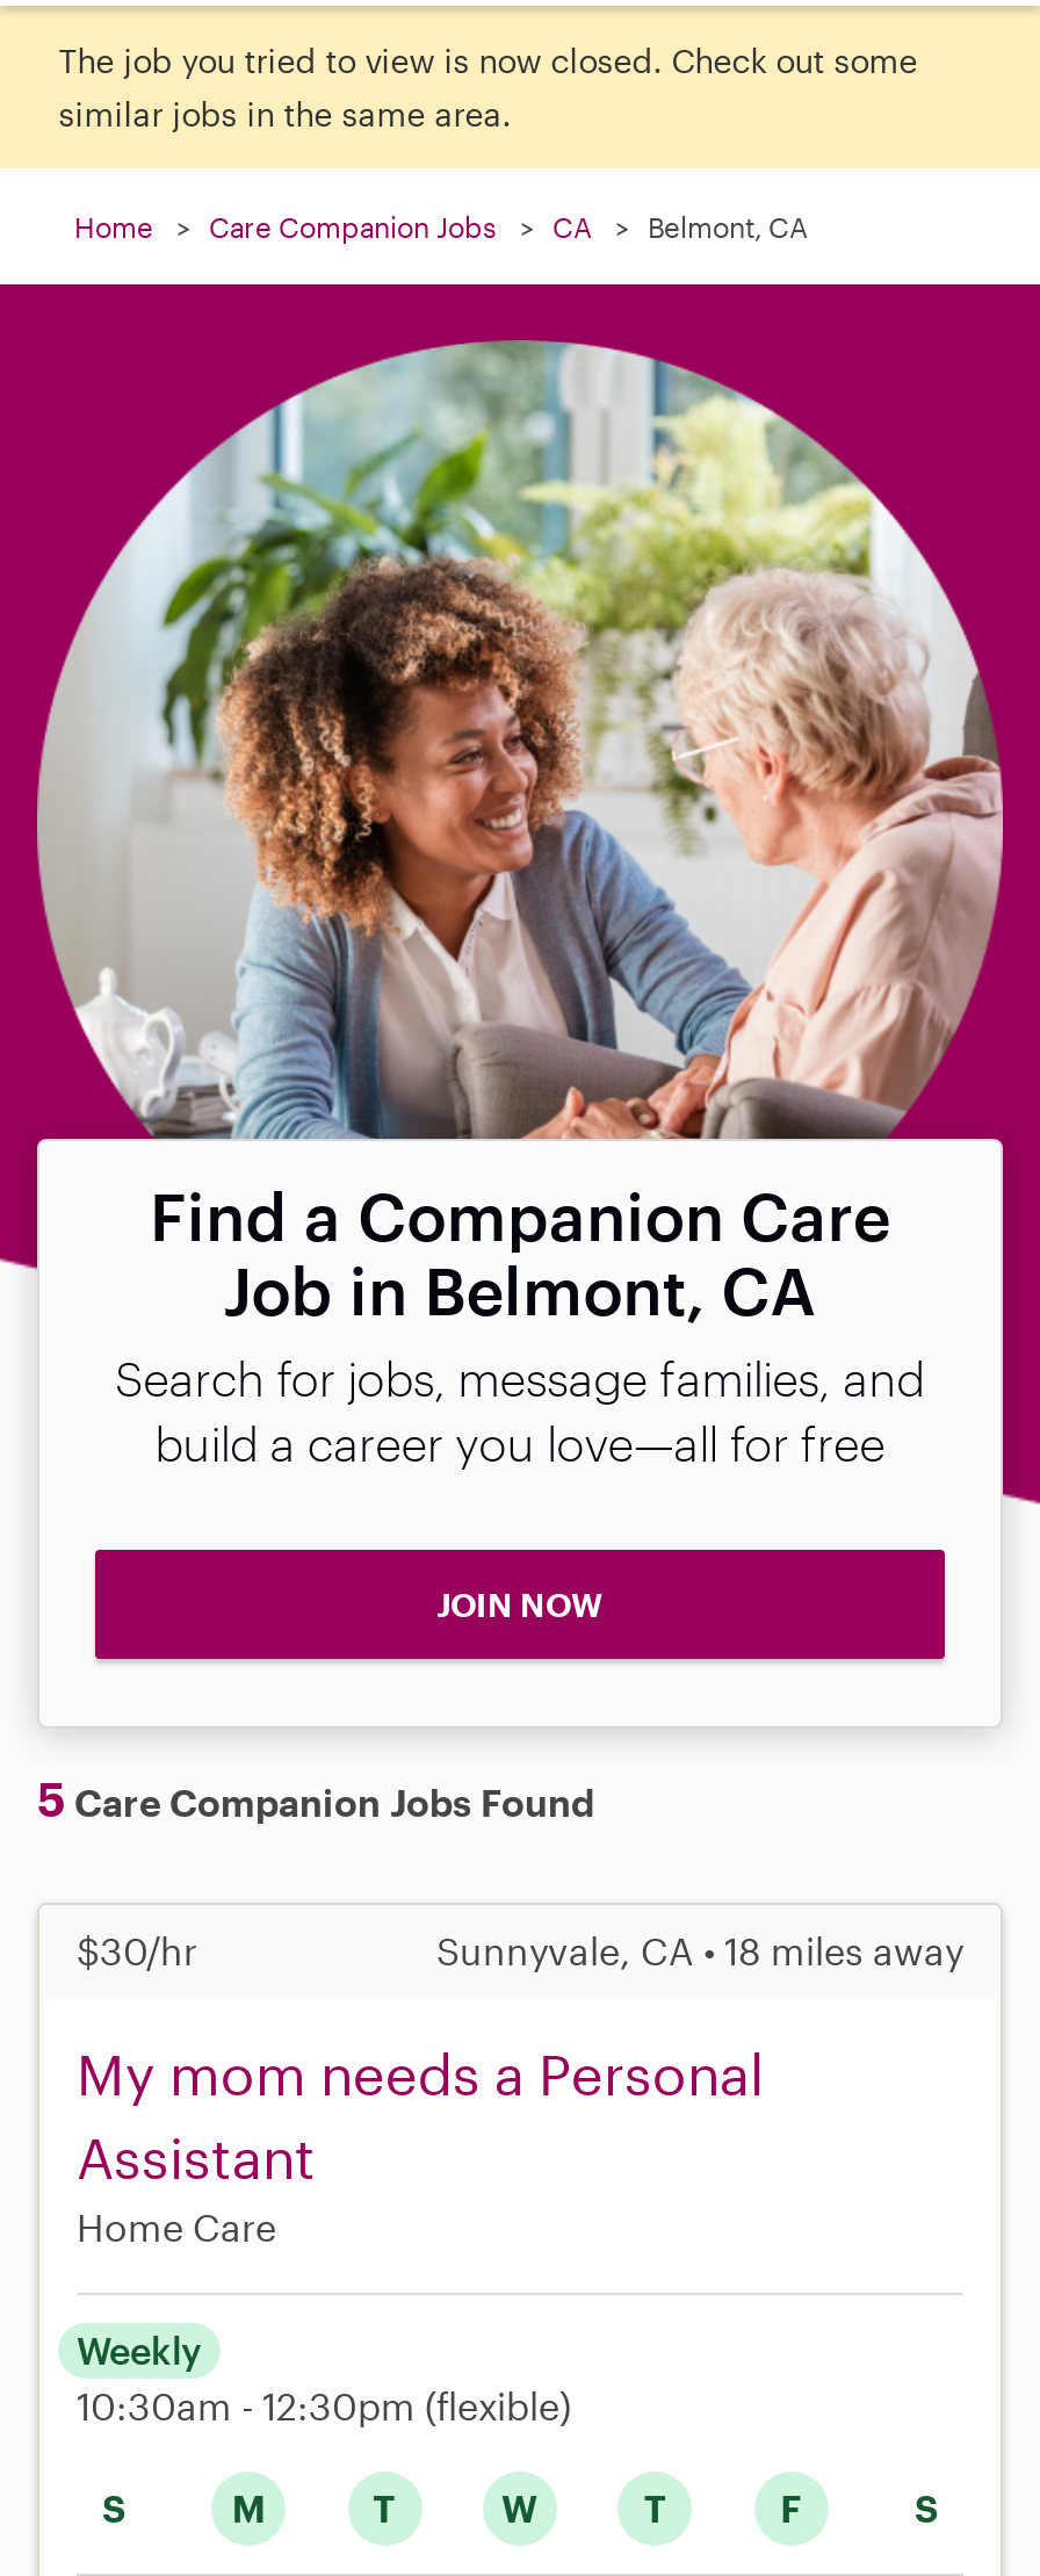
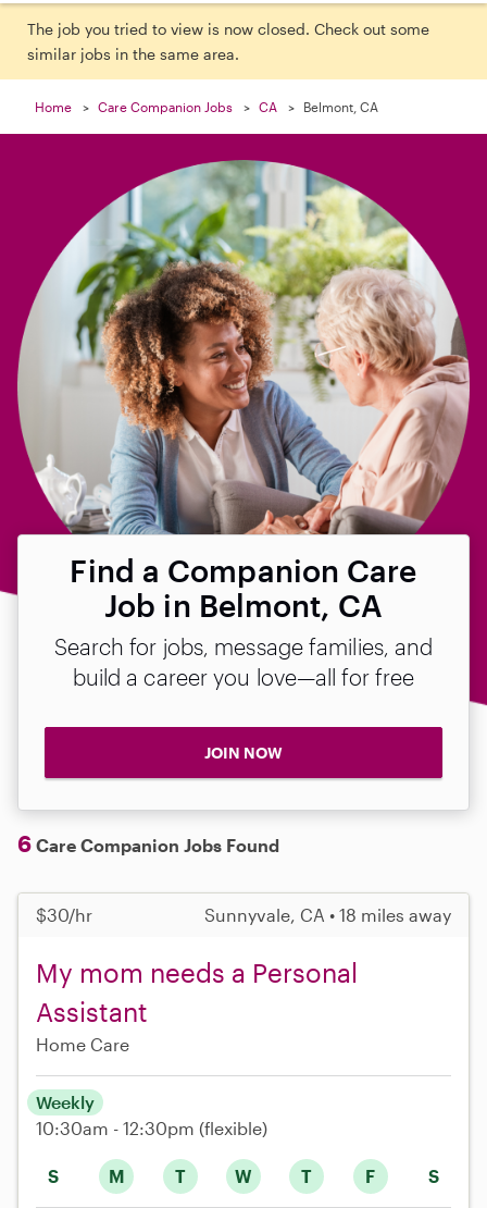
[37,1770,594,1826] 5 Care Companion Jobs Found -> [17,830,279,856] 6 Care Companion Jobs Found

